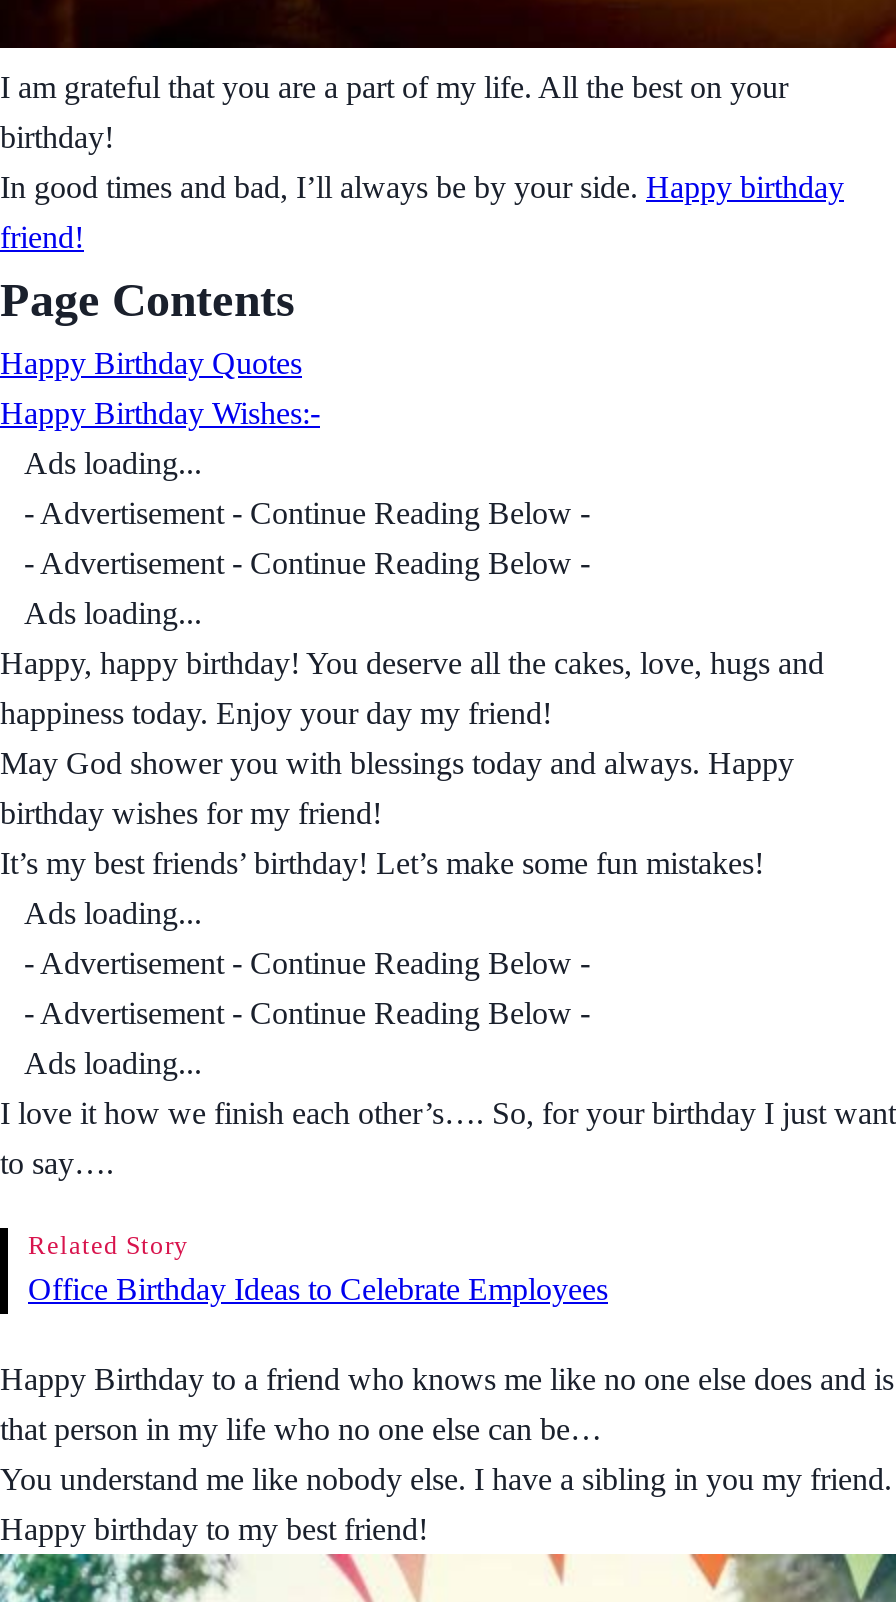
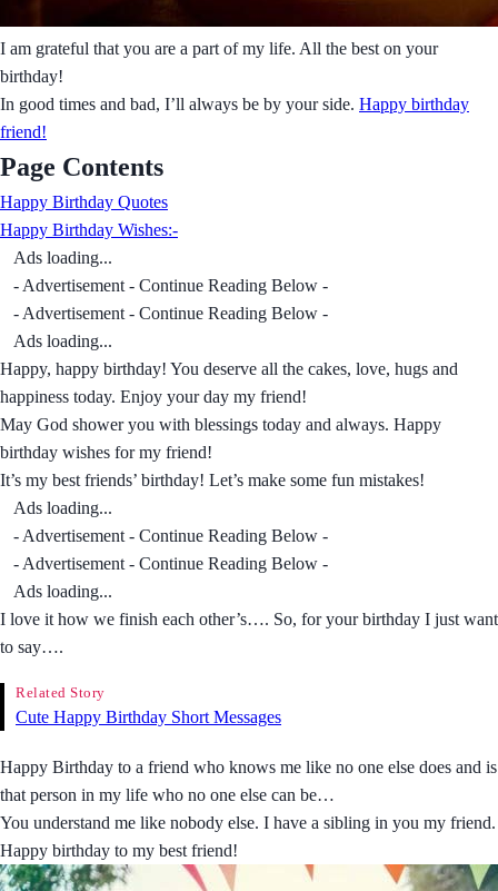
[28,1271,608,1305] Office Birthday Ideas to Celebrate Employees -> [16,707,281,726] Cute Happy Birthday Short Messages

